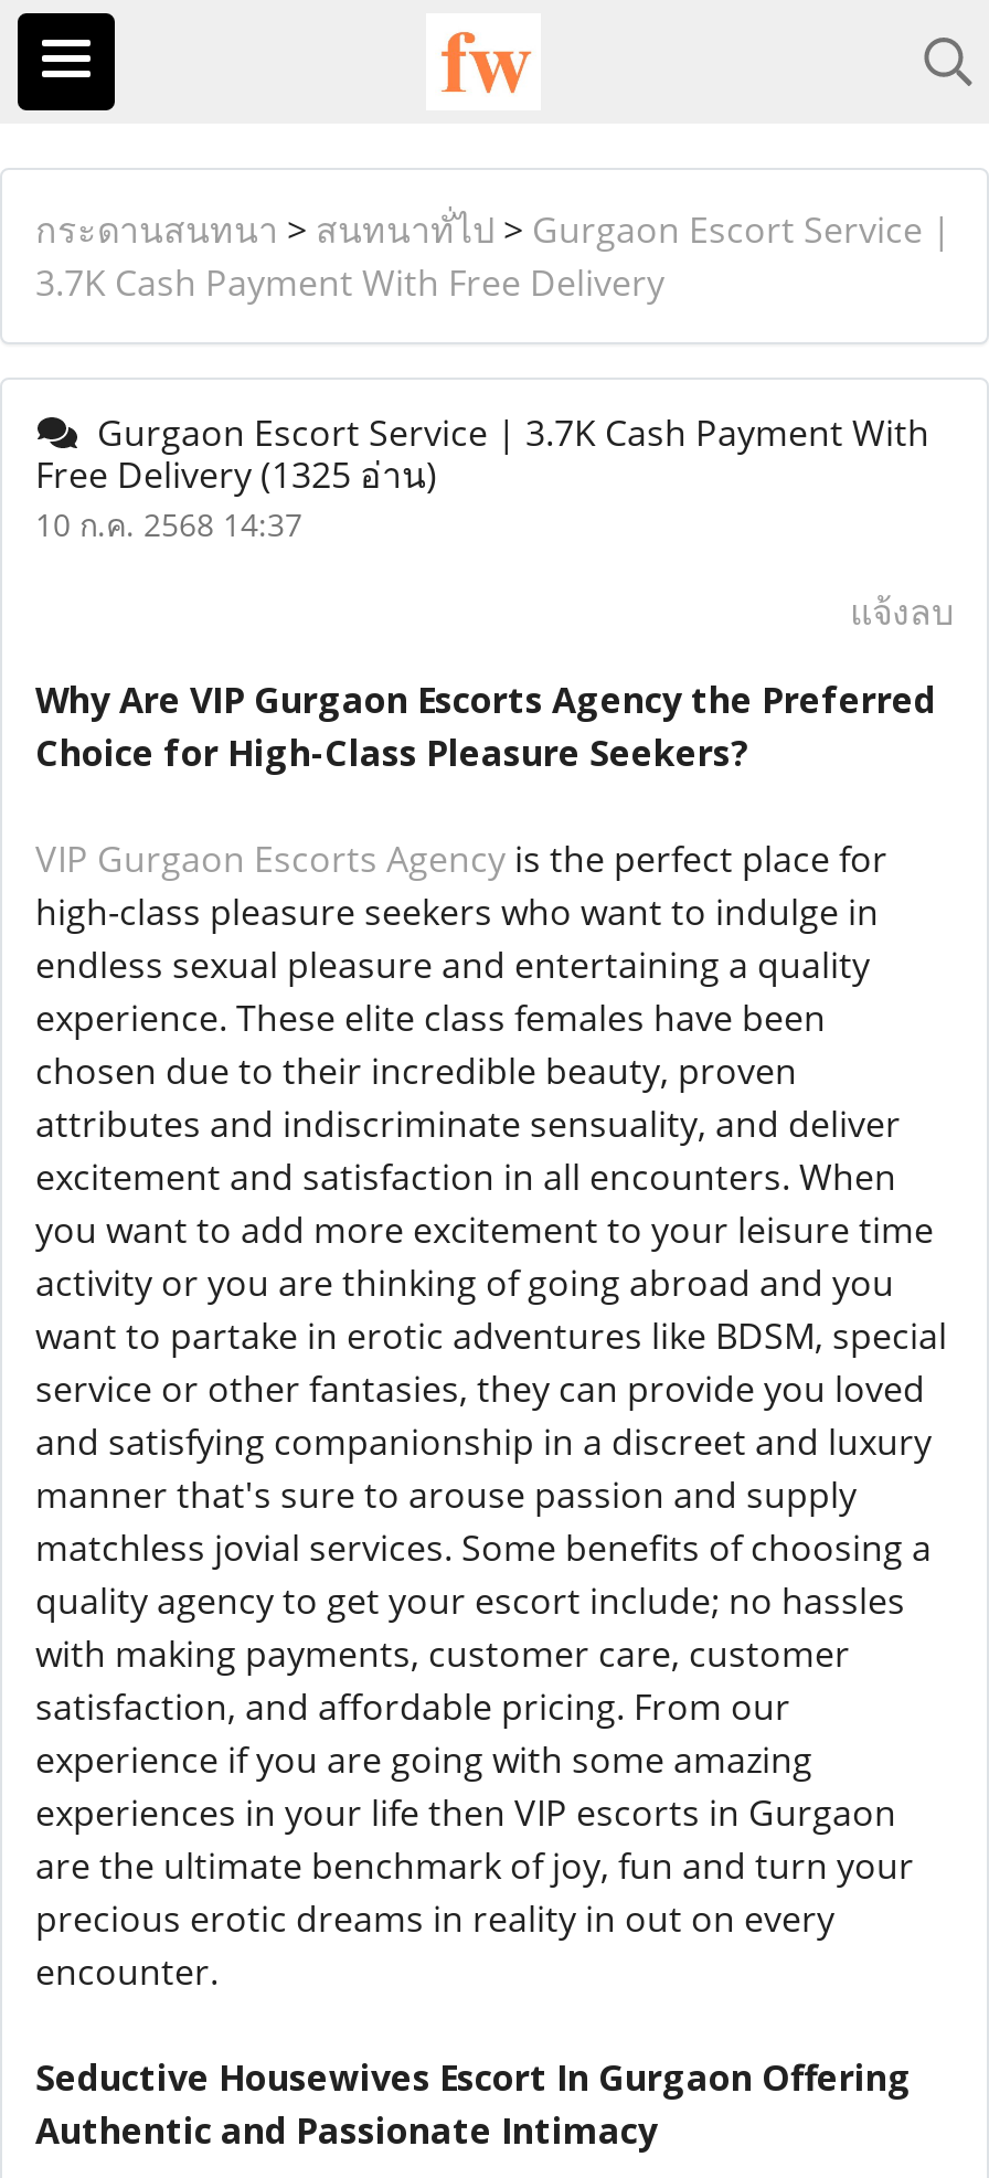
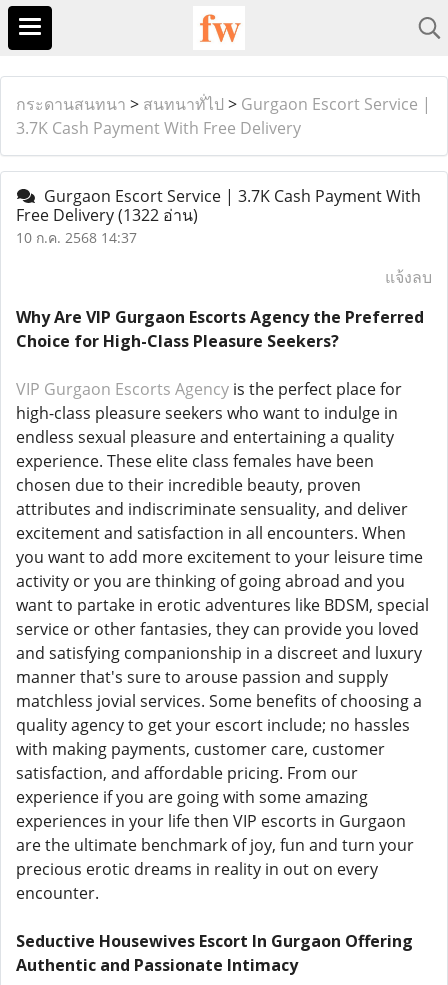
[35,450,437,499] Free Delivery (1325 อ่าน) -> [16,204,198,226] Free Delivery (1322 อ่าน)

